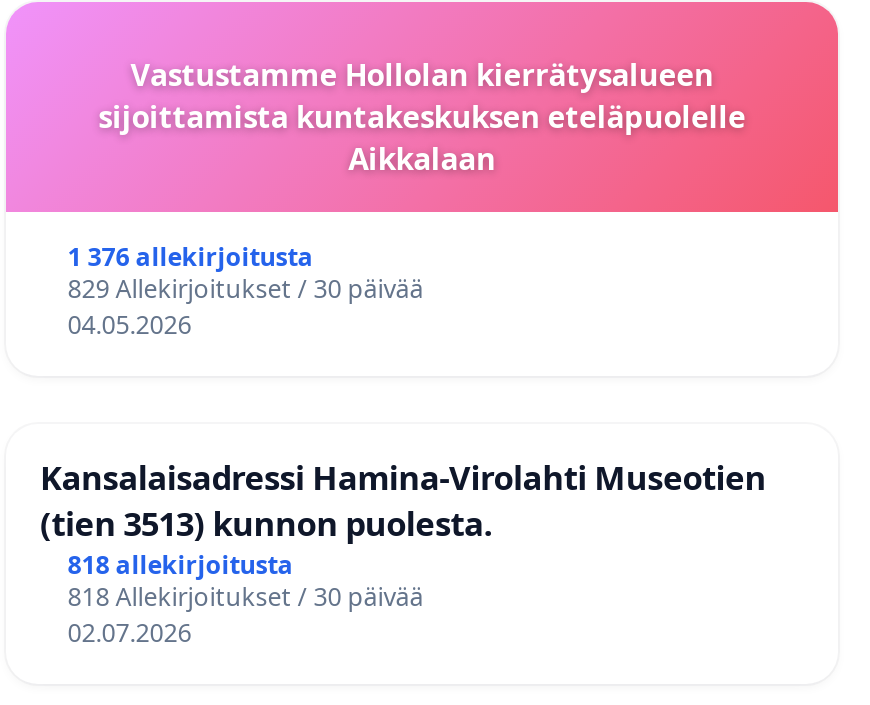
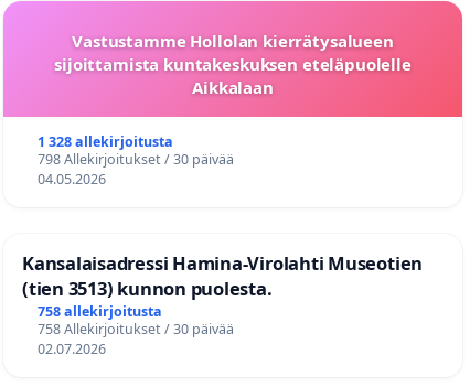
[68,240,314,274] 1 376 allekirjoitusta -> [37,133,173,151] 1 328 allekirjoitusta
[68,272,424,306] 829 Allekirjoitukset / 30 päivää -> [37,150,234,169] 798 Allekirjoitukset / 30 päivää
[68,548,294,582] 818 allekirjoitusta -> [37,302,162,321] 758 allekirjoitusta
[68,580,424,614] 818 Allekirjoitukset / 30 päivää -> [37,320,234,339] 758 Allekirjoitukset / 30 päivää

